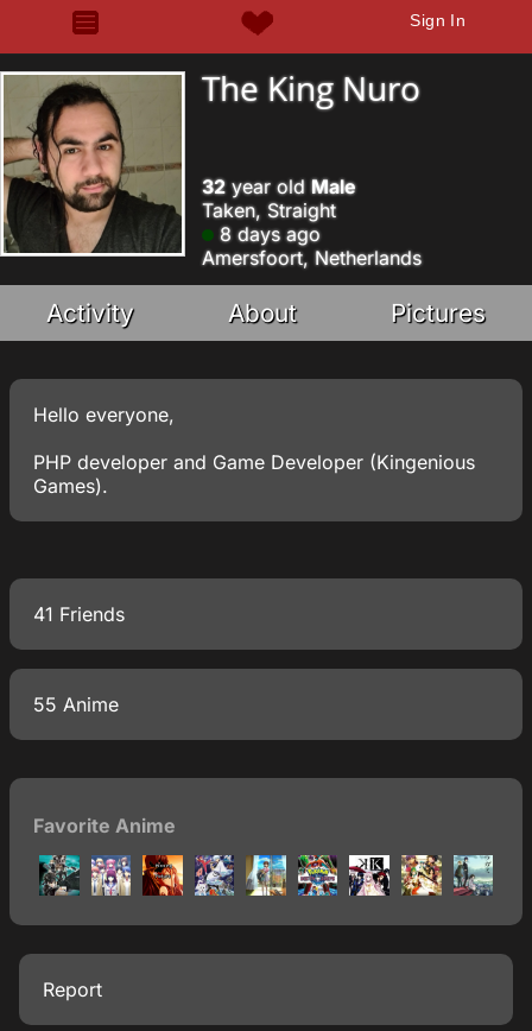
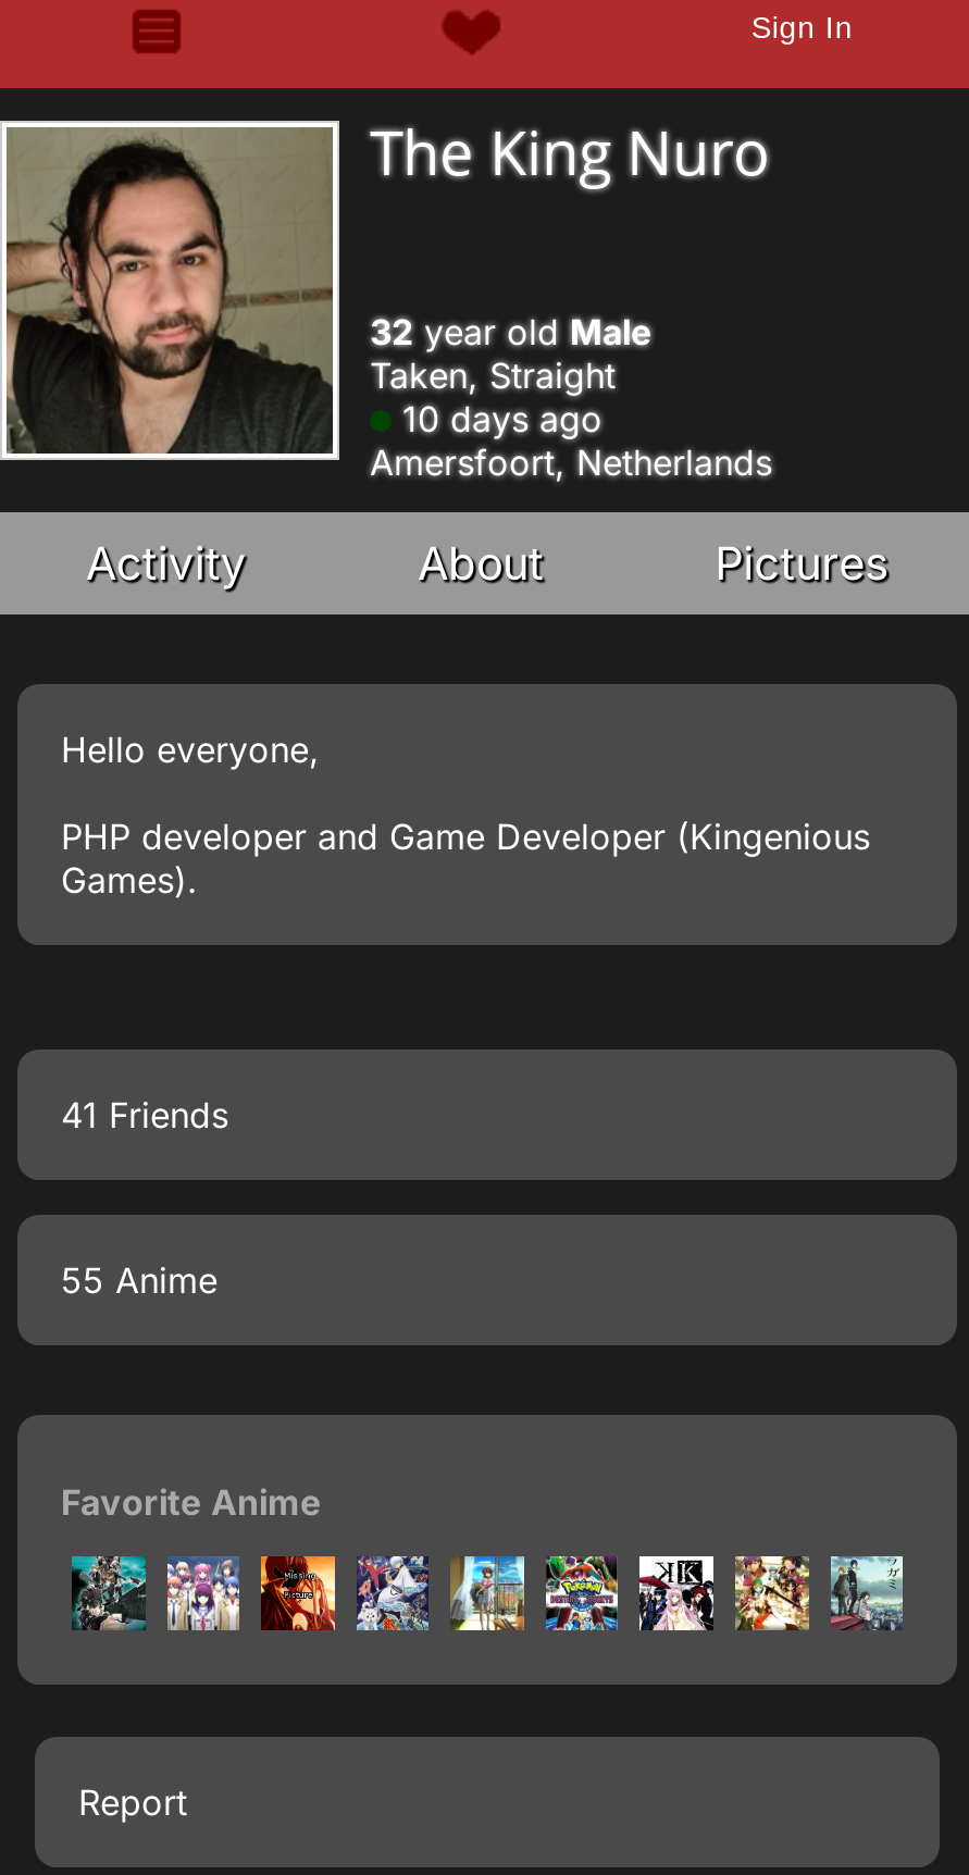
[214,222,321,246] 8 days ago -> [392,397,602,440] 10 days ago

